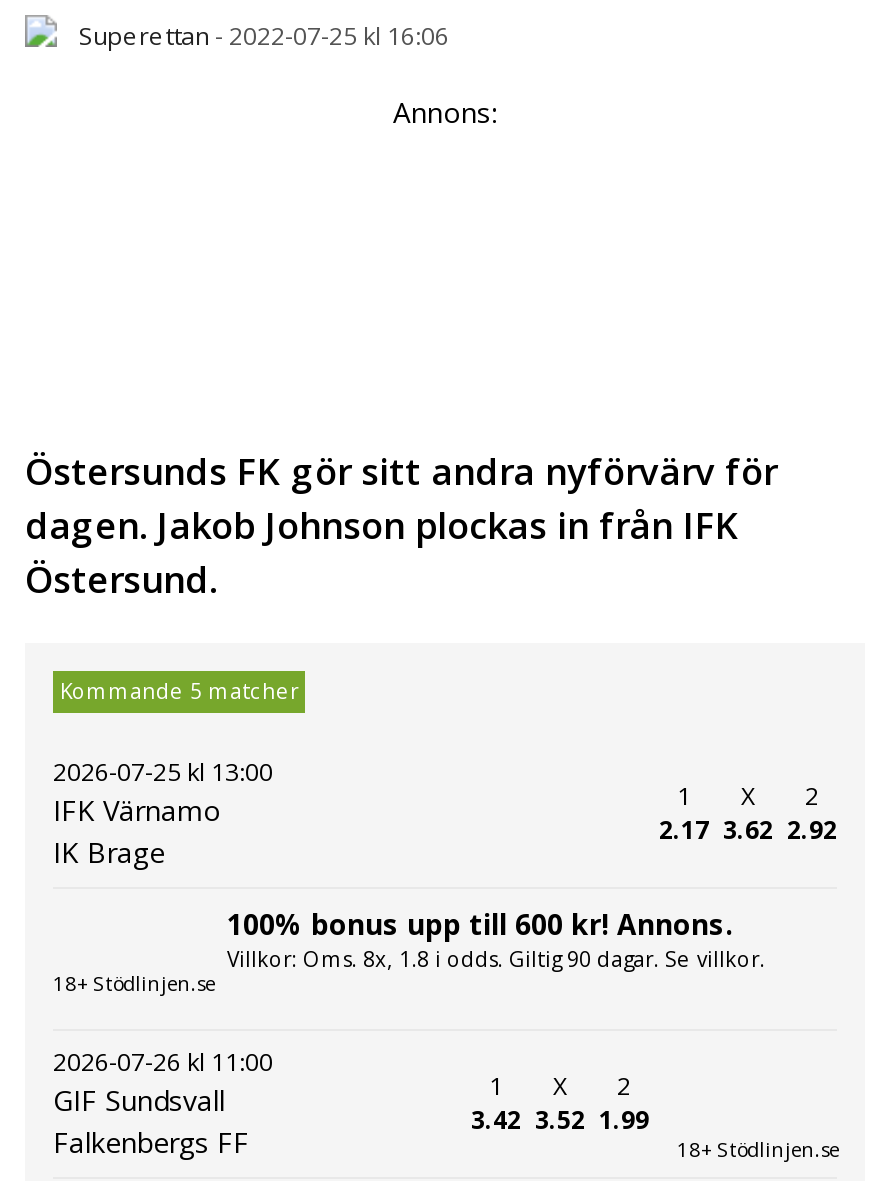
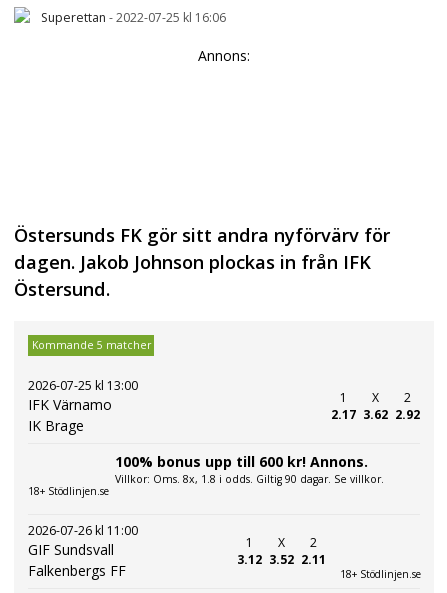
[471,1103,521,1137] 3.42 -> [237,551,262,568] 3.12
[599,1103,649,1137] 1.99 -> [301,551,326,568] 2.11

